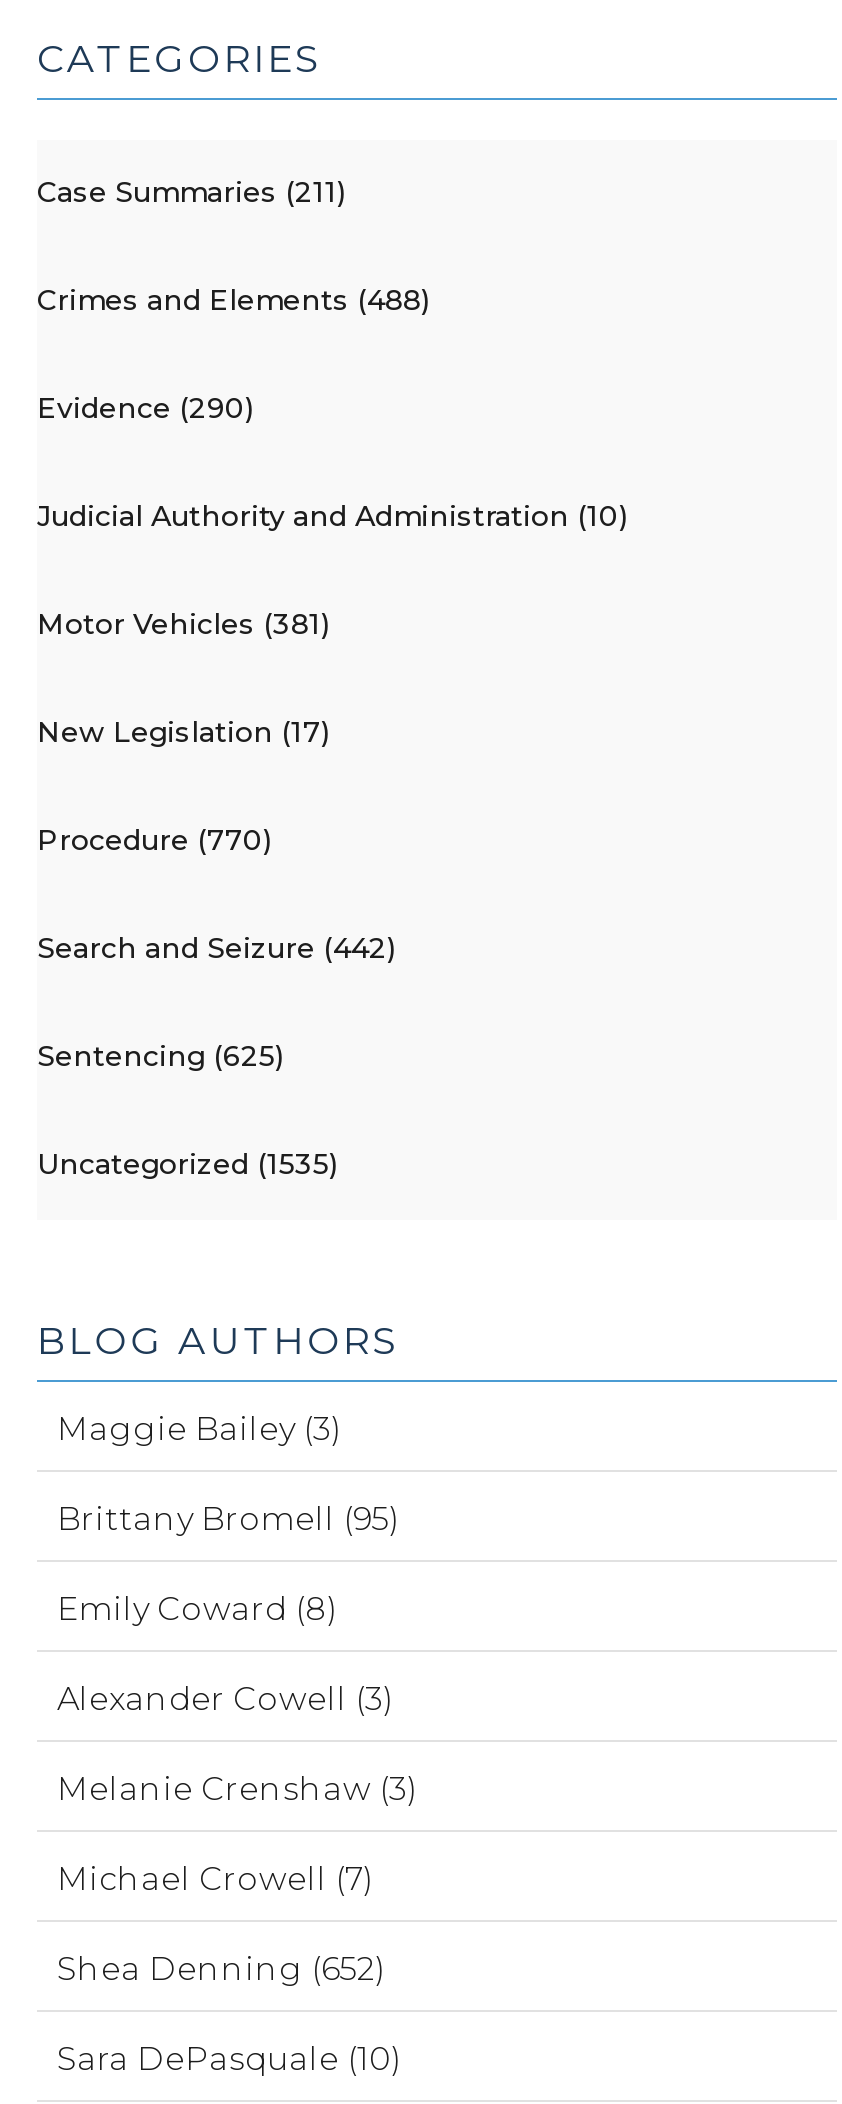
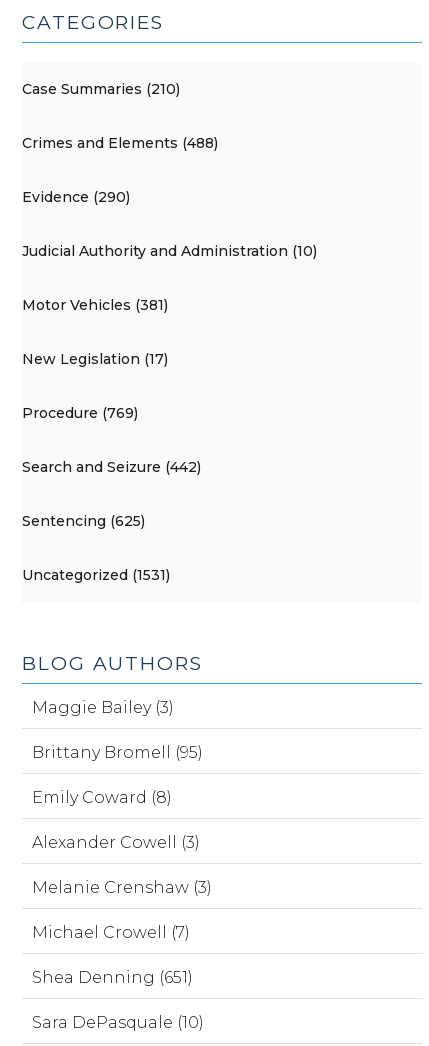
[37,175,345,211] Case Summaries (211) -> [22,80,180,98] Case Summaries (210)
[37,823,271,859] Procedure (770) -> [22,404,138,422] Procedure (769)
[37,1147,337,1183] Uncategorized (1535) -> [22,566,170,584] Uncategorized (1531)
[57,1950,385,1988] Shea Denning (652) -> [32,968,193,987] Shea Denning (651)

